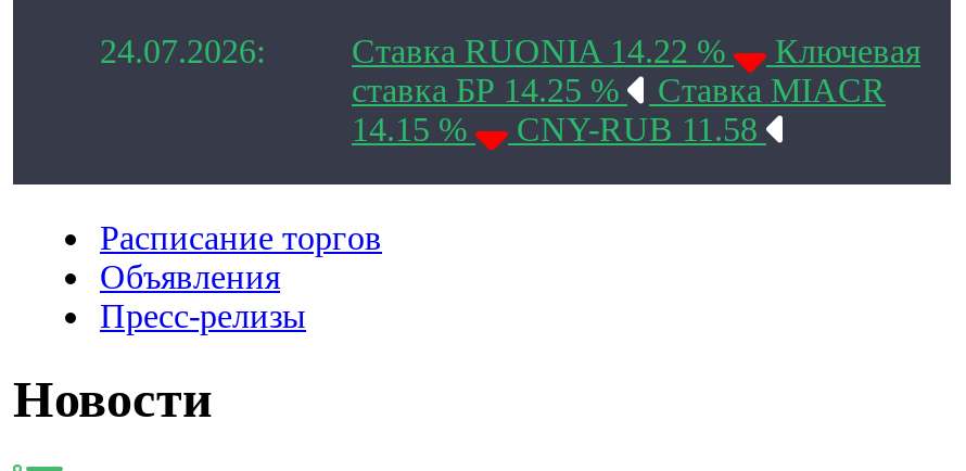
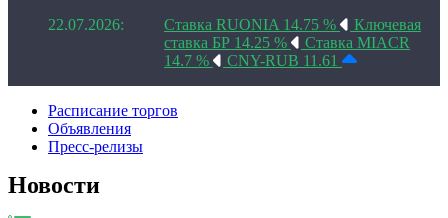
[100,33,265,70] 24.07.2026: -> [48,16,124,33] 22.07.2026:
[352,33,734,70] Ставка RUONIA 14.22 % -> [164,16,340,33] Ставка RUONIA 14.75 %
[352,111,475,148] 14.15 % -> [164,52,213,69] 14.7 %
[517,111,766,148] CNY-RUB 11.58 -> [227,52,342,69] CNY-RUB 11.61

